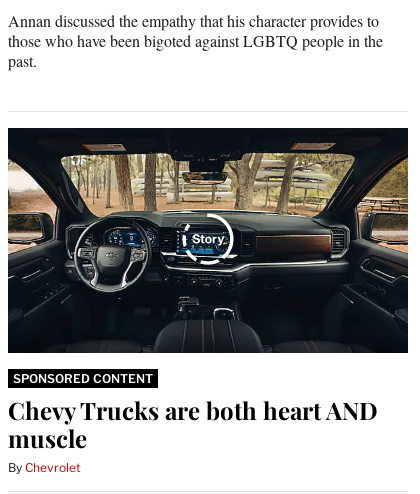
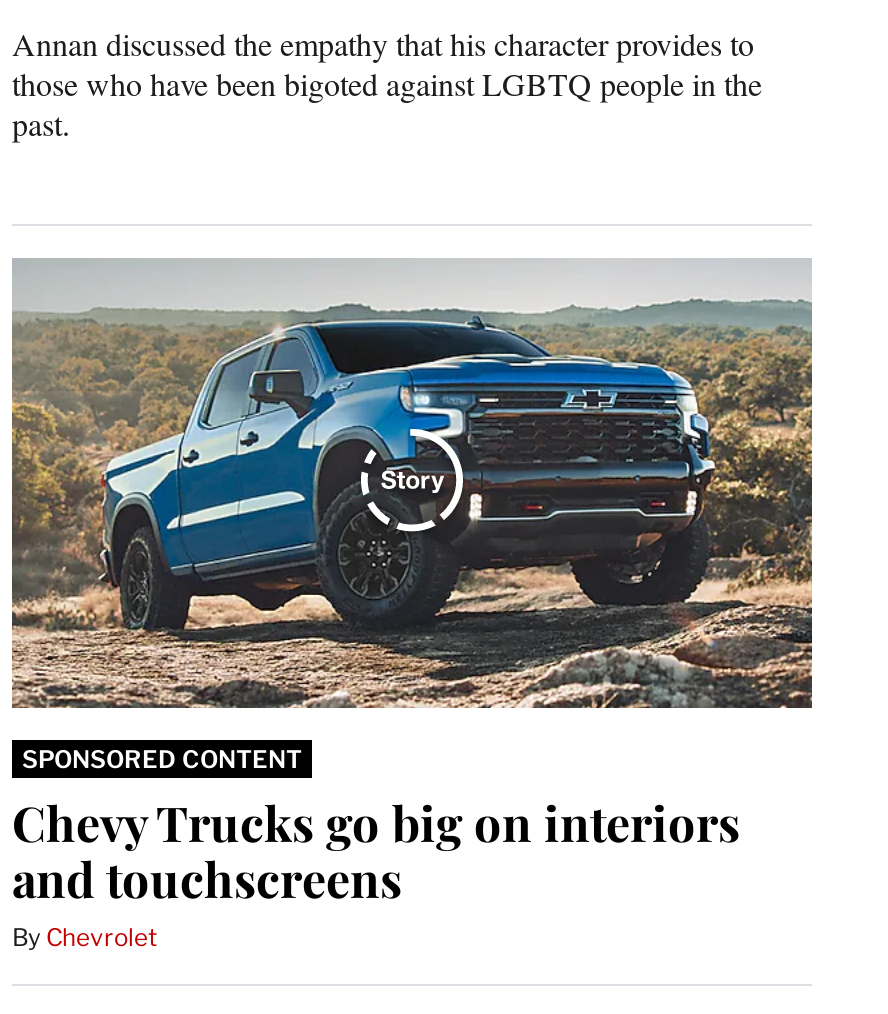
[7,127,409,454] [image] | Chevy Trucks are both heart AND | muscle -> [10,258,814,910] [image] | Chevy Trucks go big on interiors | and touchscreens

